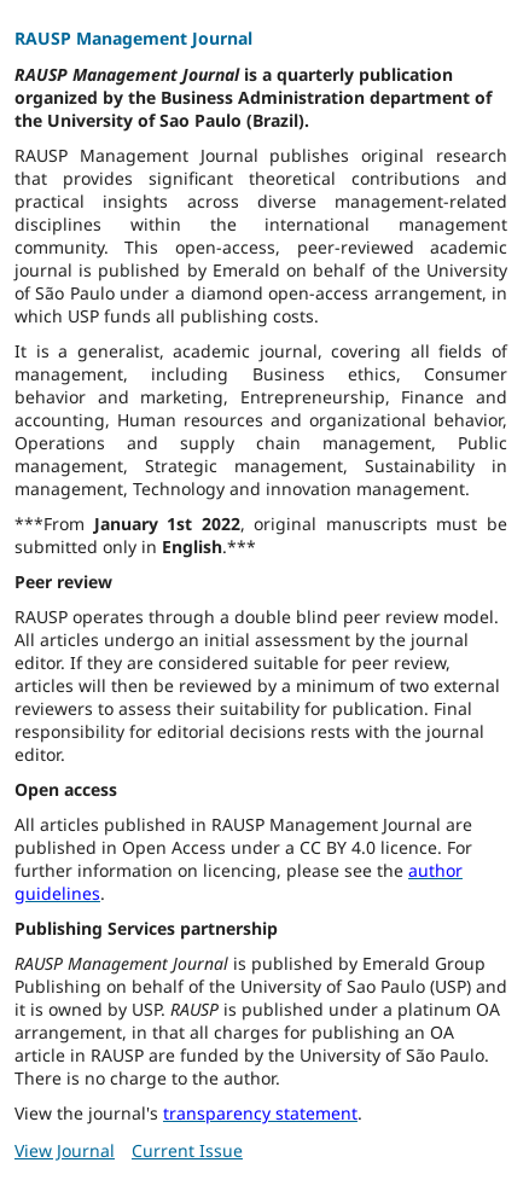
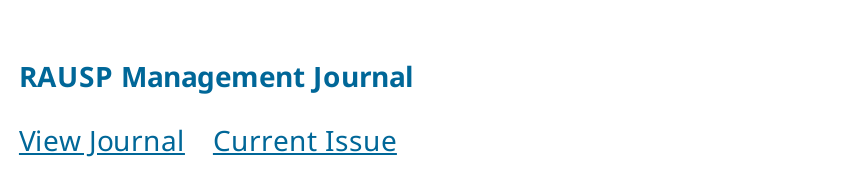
[14,63,507,1125] RAUSP Management Journal is a quarterly publication | organized by the Business Administration department of | the University of Sao Paulo (Brazil). | RAUSP Management Journal publishes original research | that provides significant theoretical contributions and | practical insights across diverse management-related | disciplines within the international management | community. This open-access, peer-reviewed academic | journal is published by Emerald on behalf of the University | of São Paulo under a diamond open-access arrangement, in | which USP funds all publishing costs. | It is a generalist, academic journal, covering all fields of | management, including Business ethics, Consumer | behavior and marketing, Entrepreneurship, Finance and | accounting, Human resources and organizational behavior, | Operations and supply chain management, Public | management, Strategic management, Sustainability in | management, Technology and innovation management. | ***From January 1st 2022, original manuscripts must be | submitted only in English.*** | Peer review | RAUSP operates through a double blind peer review model. | All articles undergo an initial assessment by the journal | editor. If they are considered suitable for peer review, | articles will then be reviewed by a minimum of two external | reviewers to assess their suitability for publication. Final | responsibility for editorial decisions rests with the journal | editor. | Open access | All articles published in RAUSP Management Journal are | published in Open Access under a CC BY 4.0 licence. For | further information on licencing, please see the author | guidelines. | Publishing Services partnership | RAUSP Management Journal is published by Emerald Group | Publishing on behalf of the University of Sao Paulo (USP) and | it is owned by USP. RAUSP is published under a platinum OA | arrangement, in that all charges for publishing an OA | article in RAUSP are funded by the University of São Paulo. | There is no charge to the author. | View the journal's transparency statement. -> none

